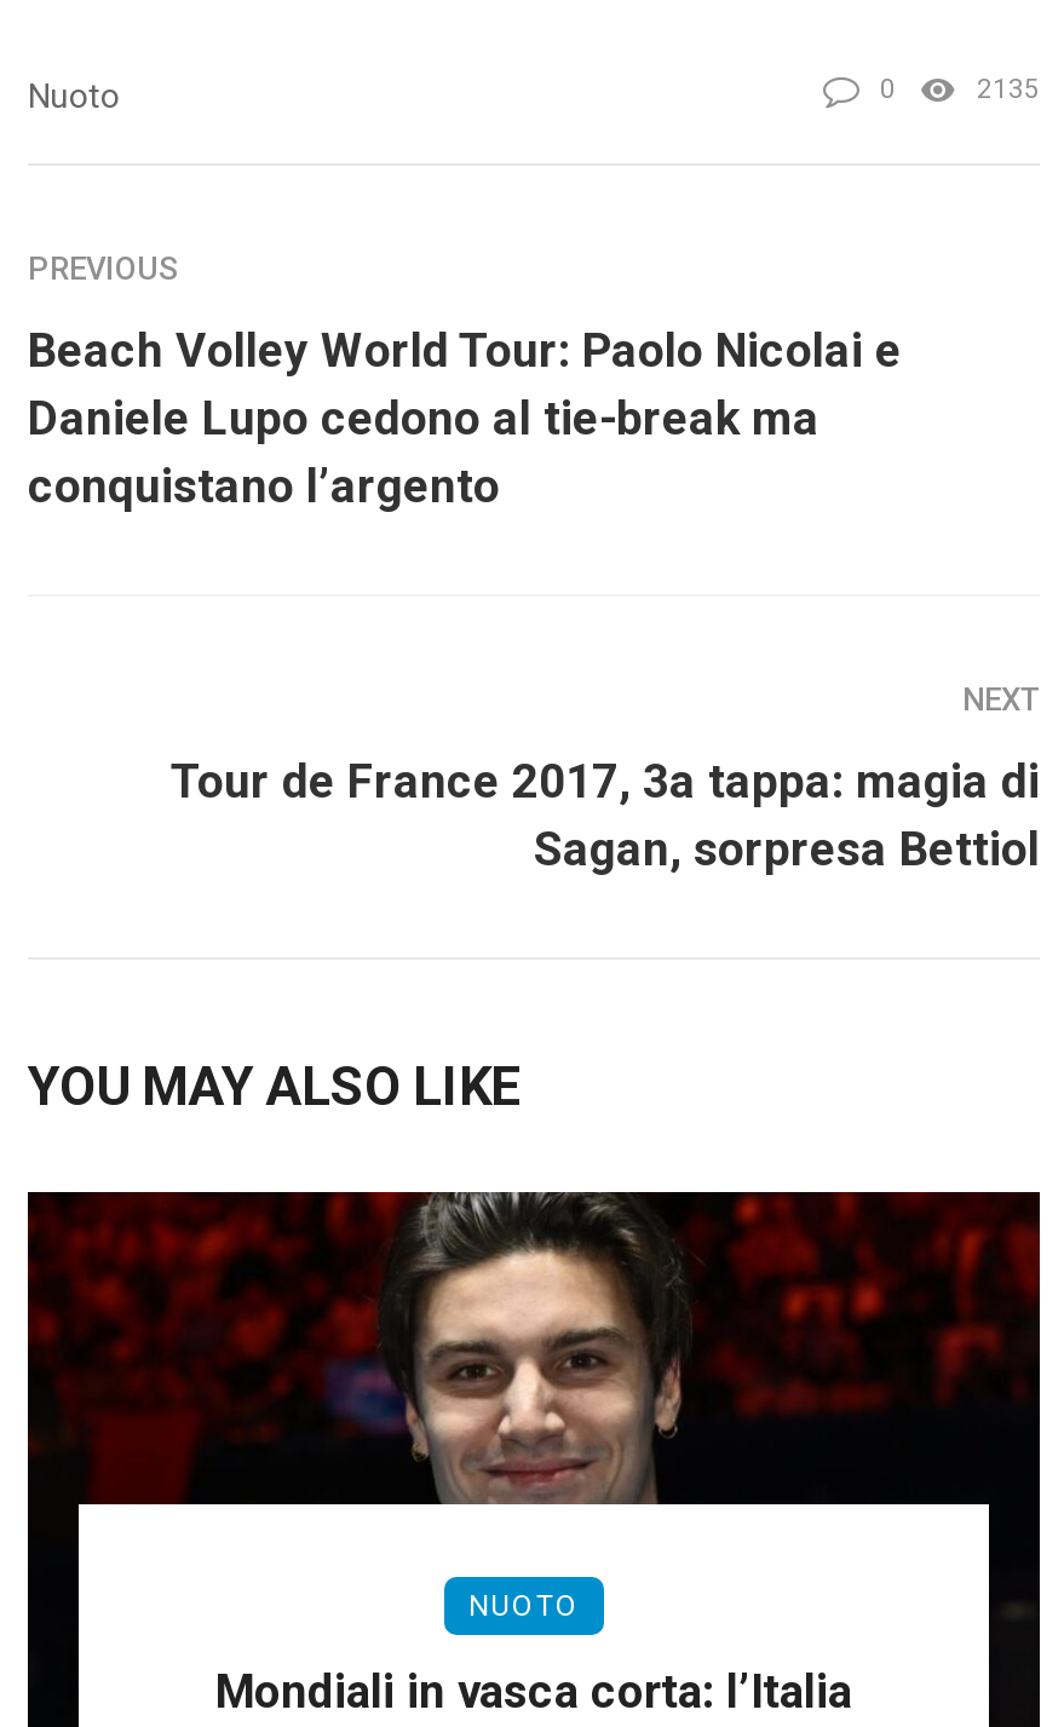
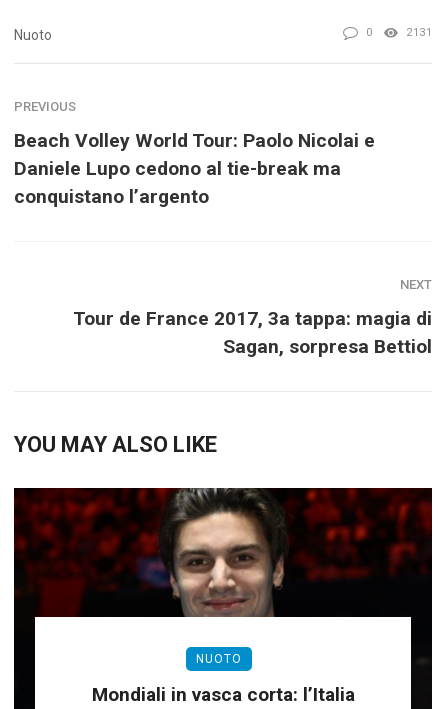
[977,74,1040,105] 2135 -> [406,26,432,39] 2131

